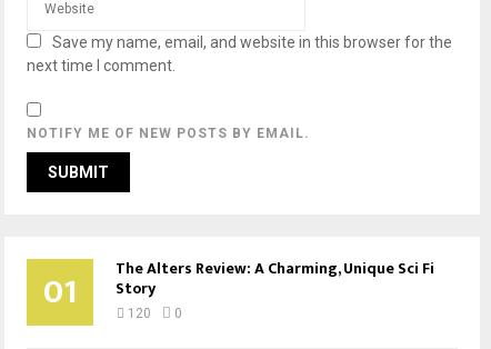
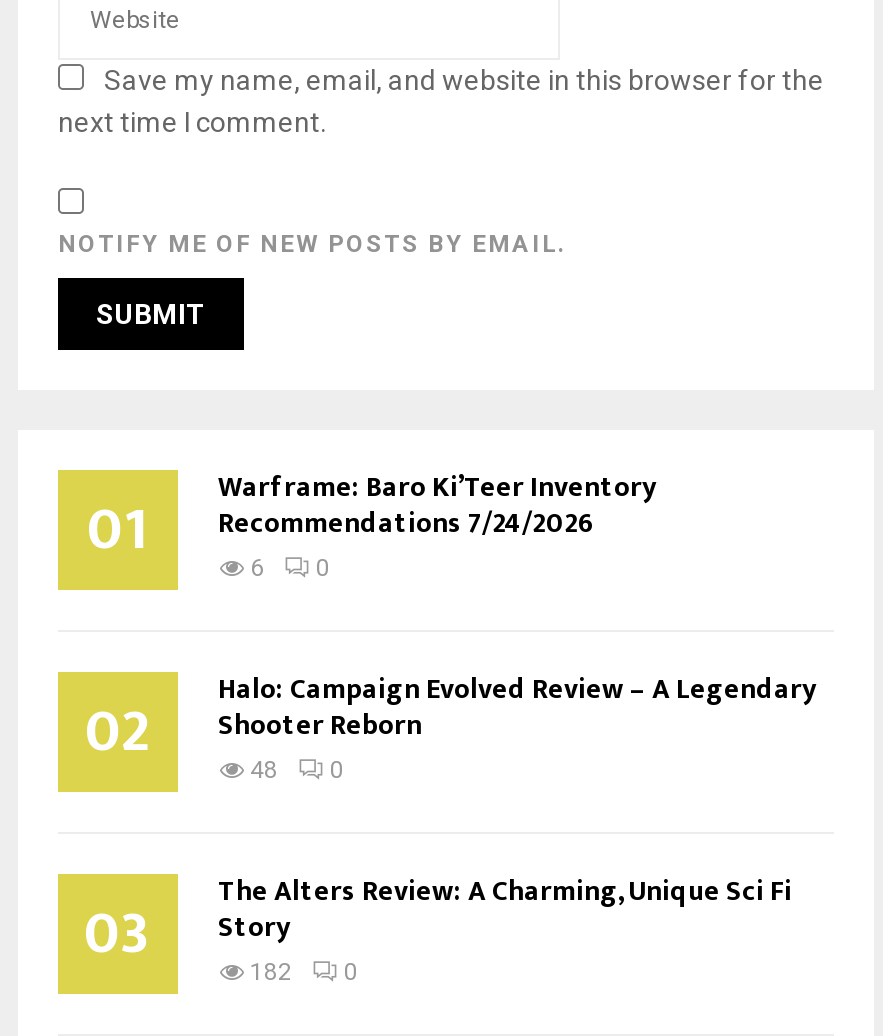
none -> [84,464,816,984] Warframe: Baro Ki’Teer Inventory | Recommendations 7/24/2026 | 6 | 0 | 02 | Halo: Campaign Evolved Review – A Legendary | Shooter Reborn | 48 | 0 | 03
[128,306,182,321] 120 0 -> [250,958,358,986] 182 0

